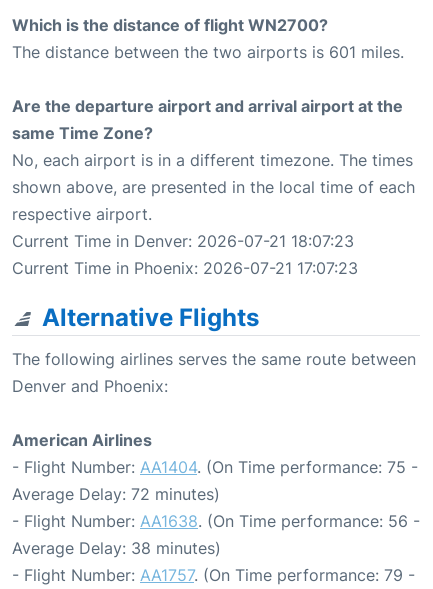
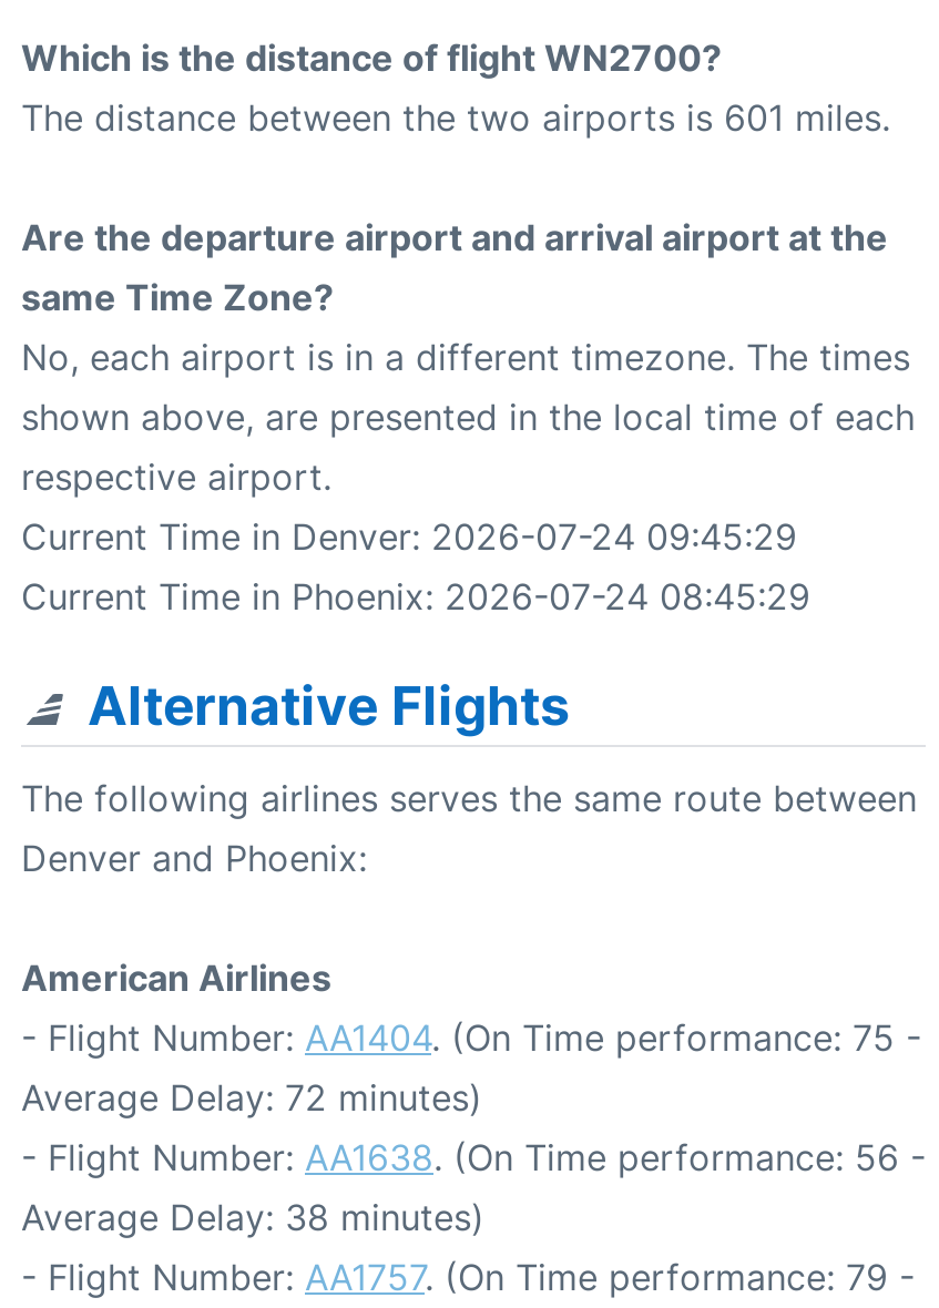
[12,231,354,251] Current Time in Denver: 2026-07-21 18:07:23 -> [21,514,797,559] Current Time in Denver: 2026-07-24 09:45:29
[12,258,358,278] Current Time in Phoenix: 2026-07-21 17:07:23 -> [21,574,810,619] Current Time in Phoenix: 2026-07-24 08:45:29

